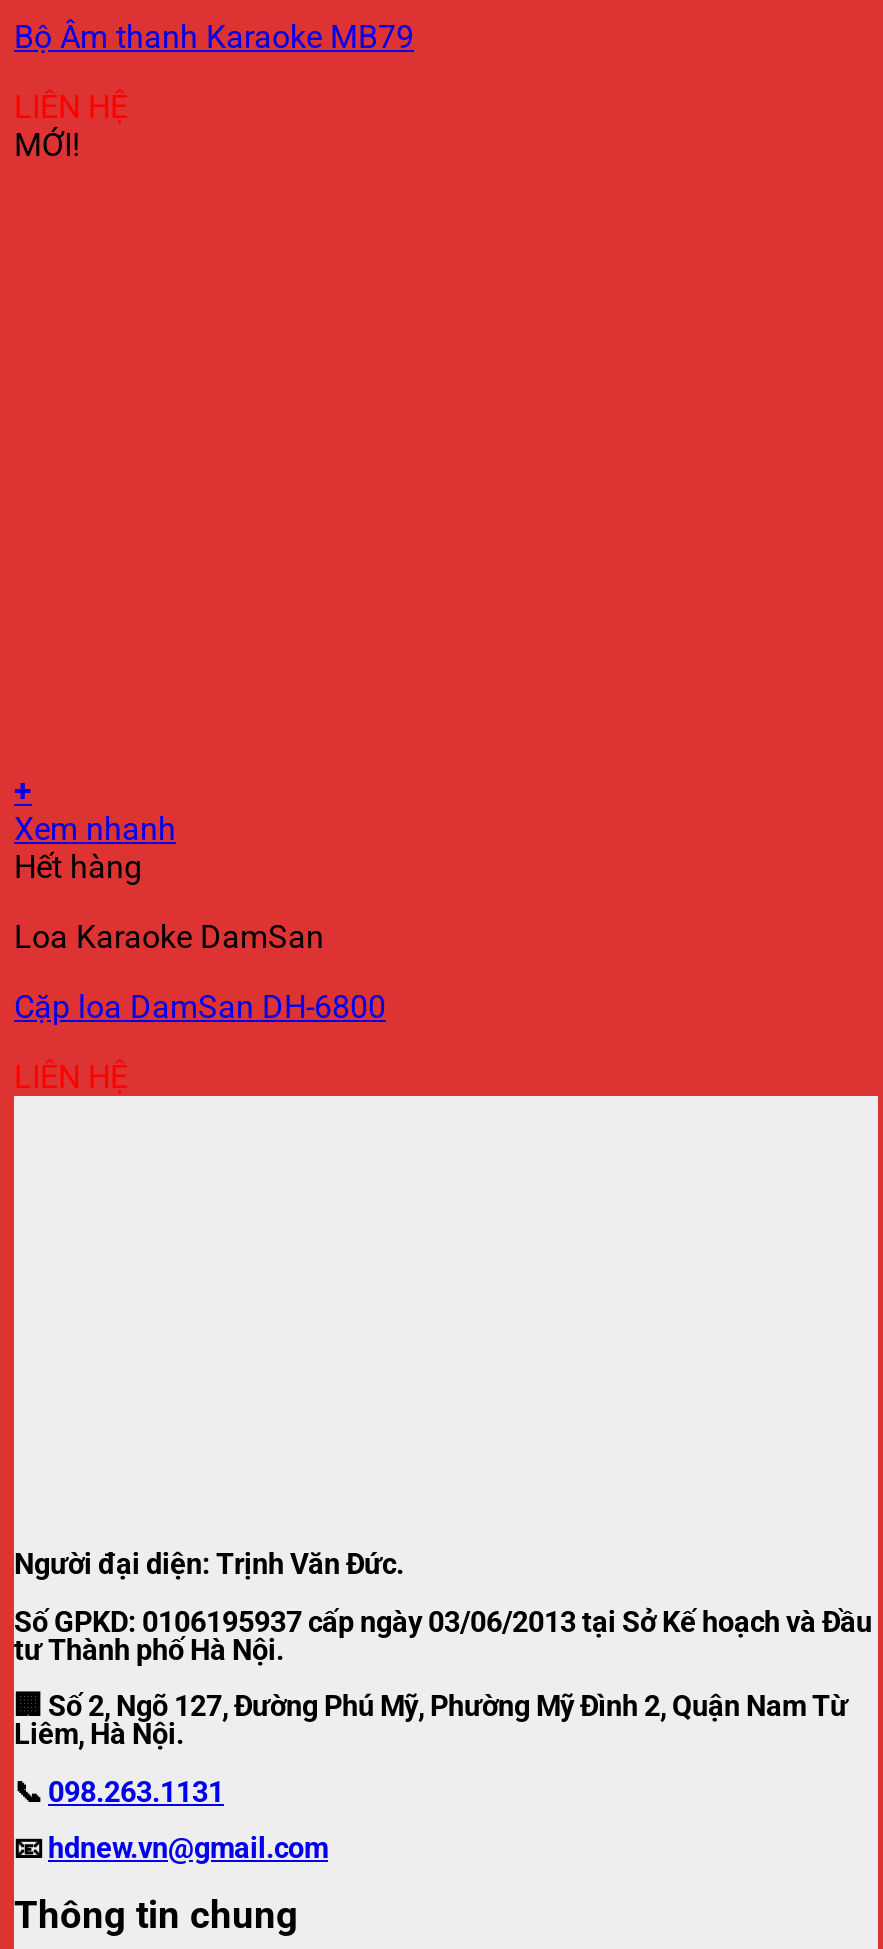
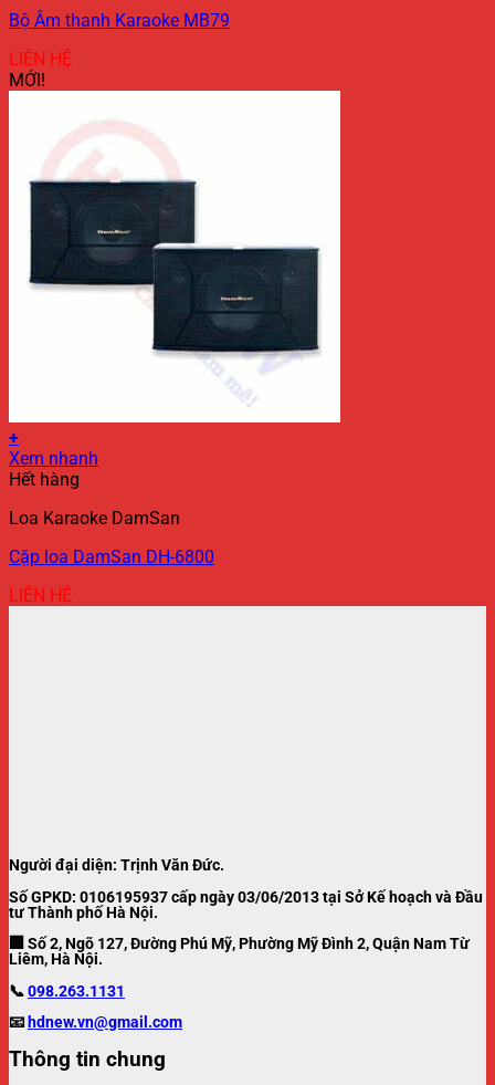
none -> [8,90,341,424] [image]

